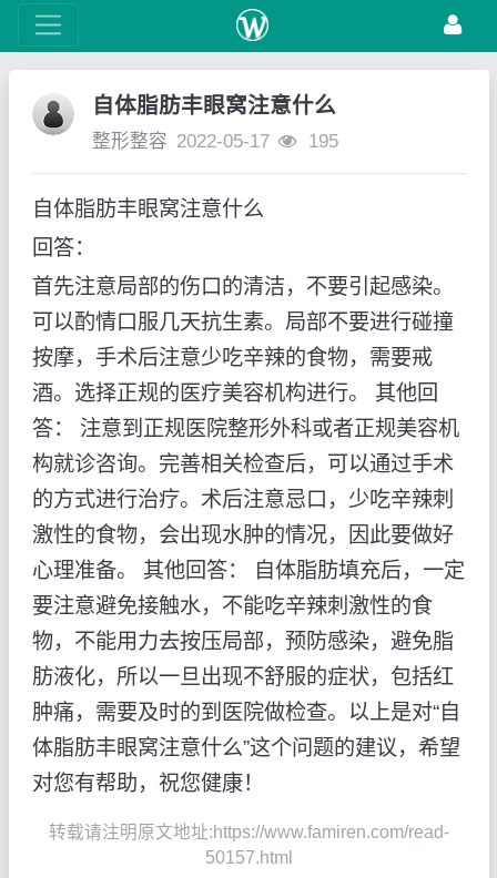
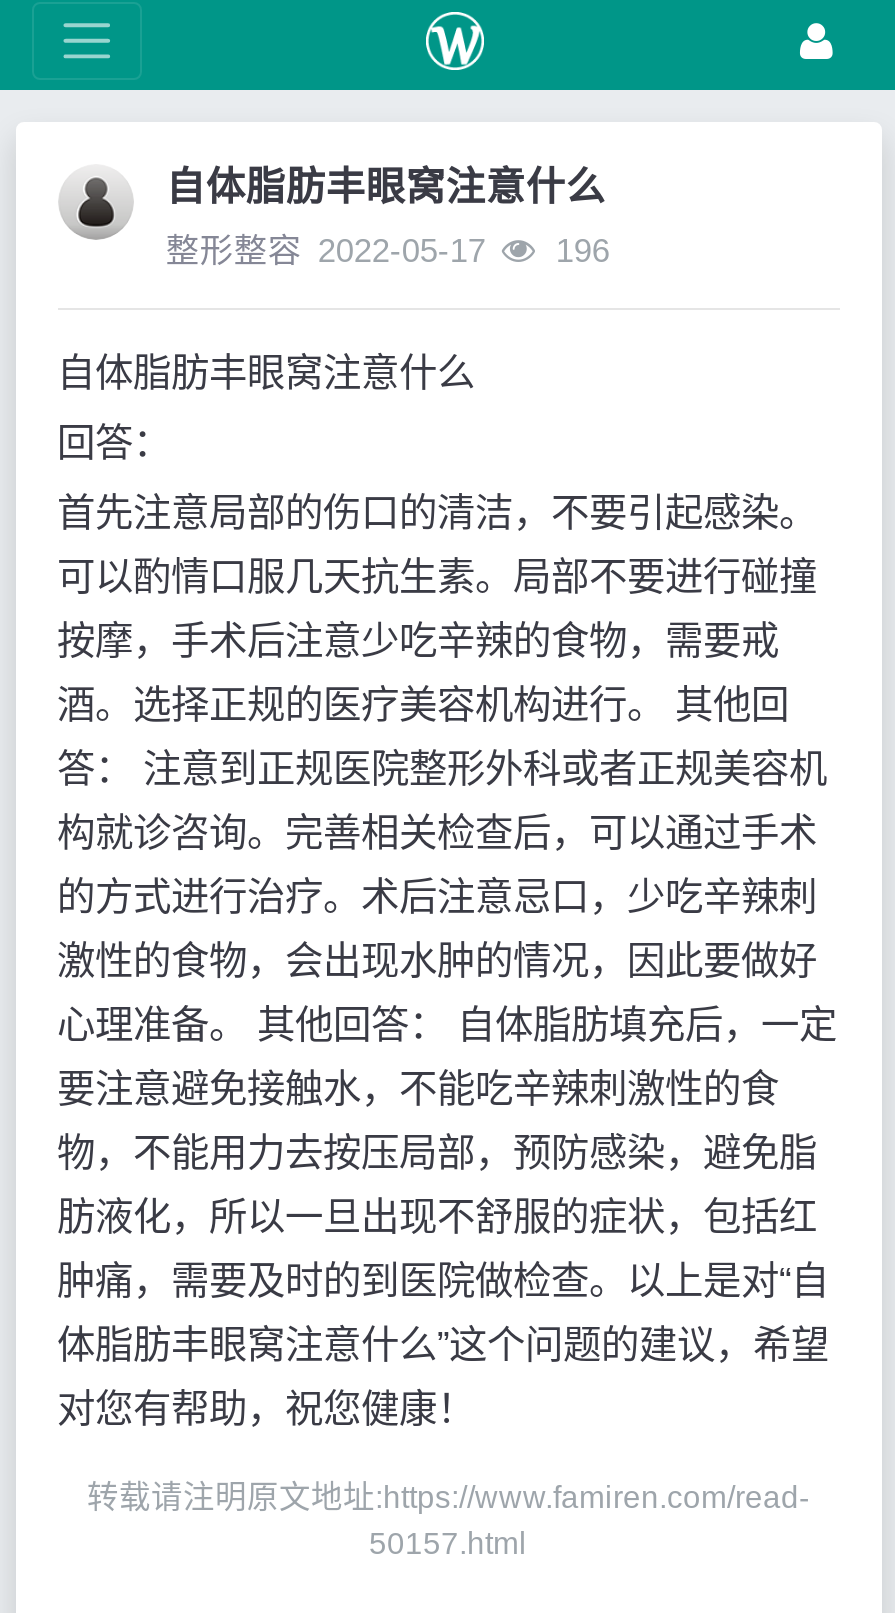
[92,131,338,152] 整形整容 2022-05-17 195 -> [166,232,610,270] 整形整容 2022-05-17 196

